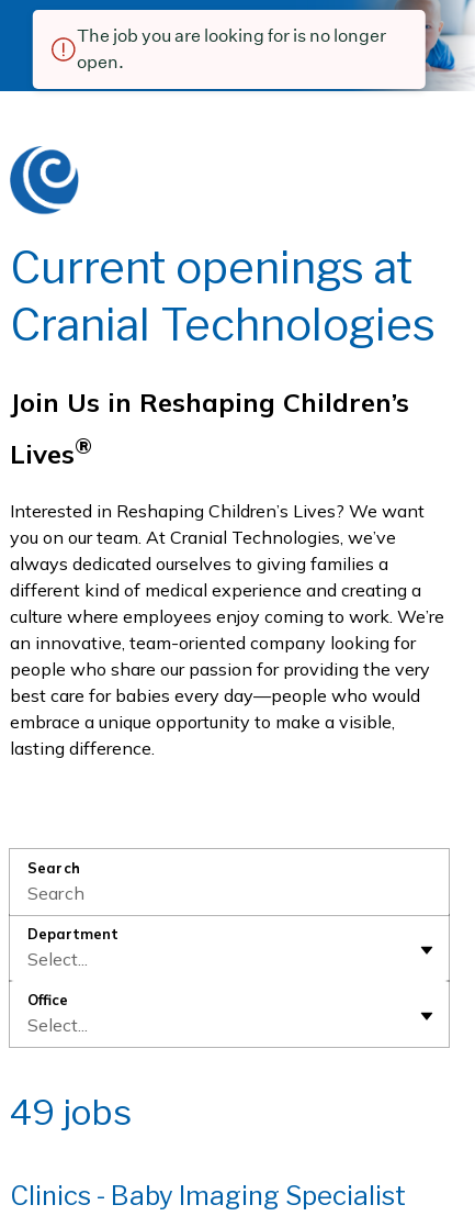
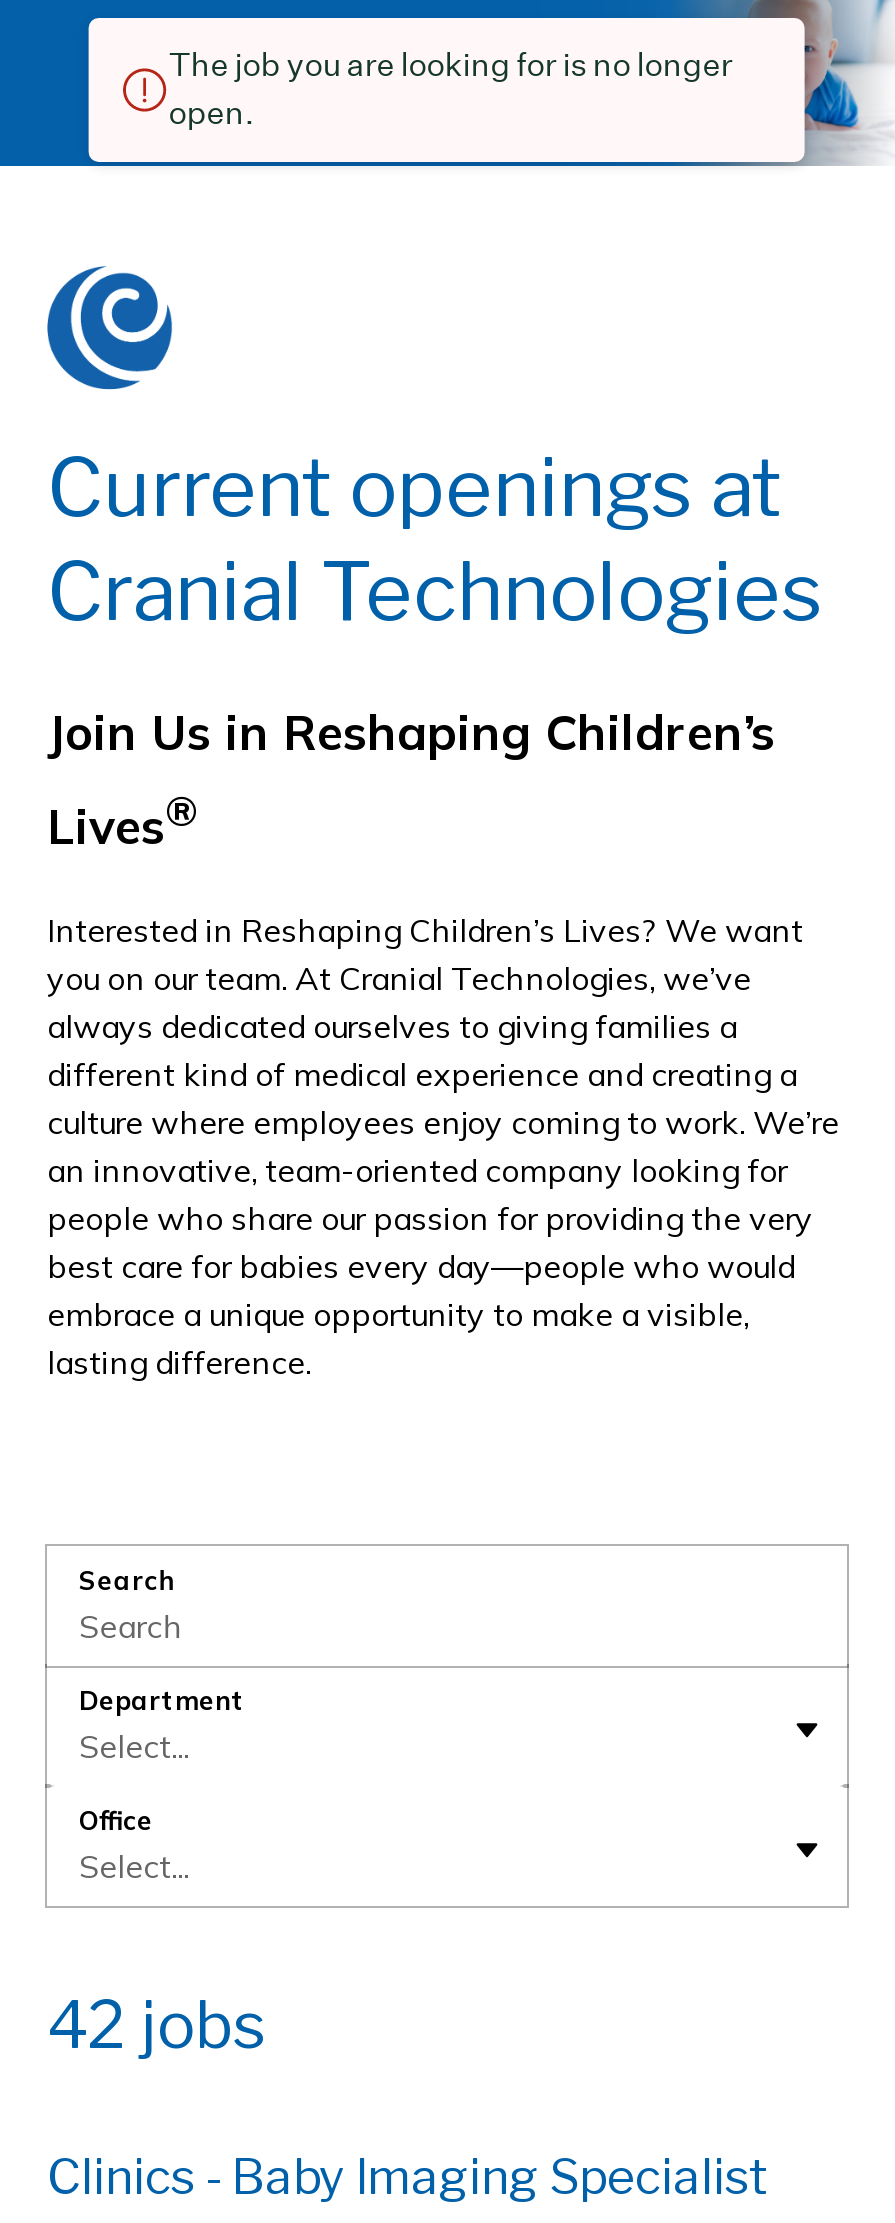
[10,1091,132,1133] 49 jobs -> [47,1986,267,2064] 42 jobs

